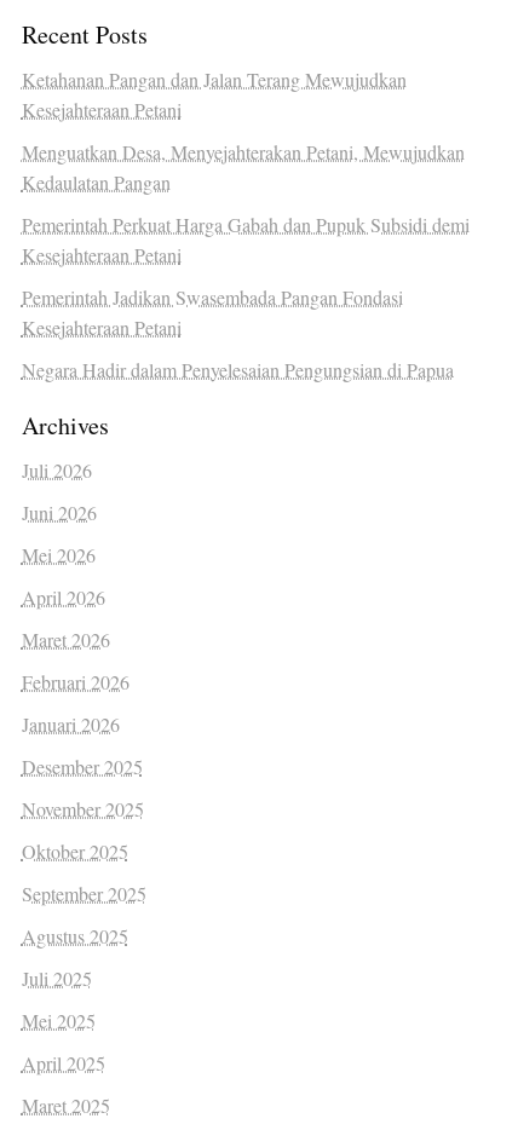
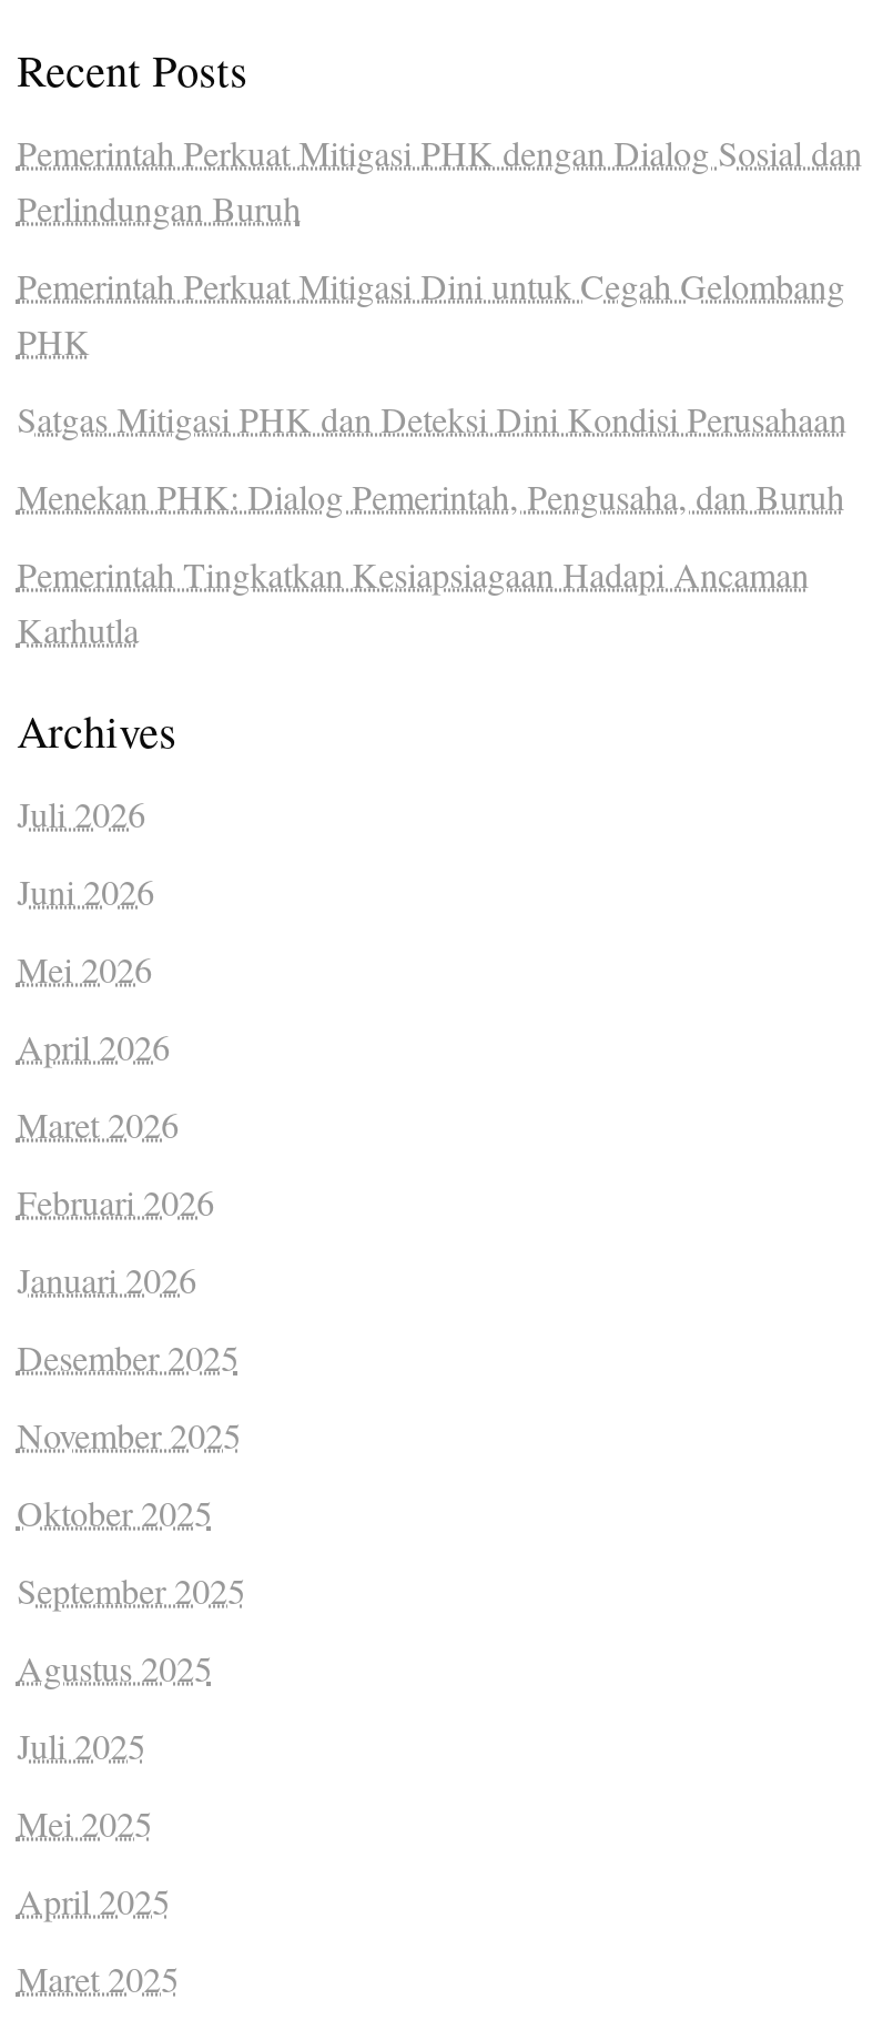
[21,66,406,122] Ketahanan Pangan dan Jalan Terang Mewujudkan | Kesejahteraan Petani -> [17,128,862,230] Pemerintah Perkuat Mitigasi PHK dengan Dialog Sosial dan | Perlindungan Buruh
[21,139,464,194] Menguatkan Desa, Menyejahterakan Petani, Mewujudkan | Kedaulatan Pangan -> [17,261,845,363] Pemerintah Perkuat Mitigasi Dini untuk Cegah Gelombang | PHK
[21,211,469,267] Pemerintah Perkuat Harga Gabah dan Pupuk Subsidi demi | Kesejahteraan Petani -> [17,394,847,440] Satgas Mitigasi PHK dan Deteksi Dini Kondisi Perusahaan
[21,284,403,339] Pemerintah Jadikan Swasembada Pangan Fondasi | Kesejahteraan Petani -> [17,471,845,518] Menekan PHK: Dialog Pemerintah, Pengusaha, dan Buruh
[21,356,453,382] Negara Hadir dalam Penyelesaian Pengungsian di Papua -> [17,549,809,651] Pemerintah Tingkatkan Kesiapsiagaan Hadapi Ancaman | Karhutla

